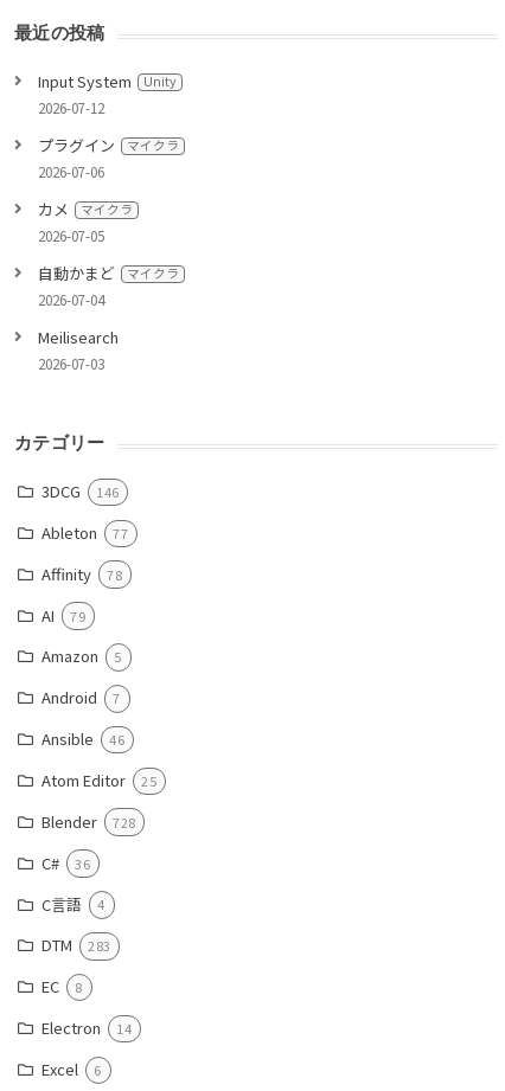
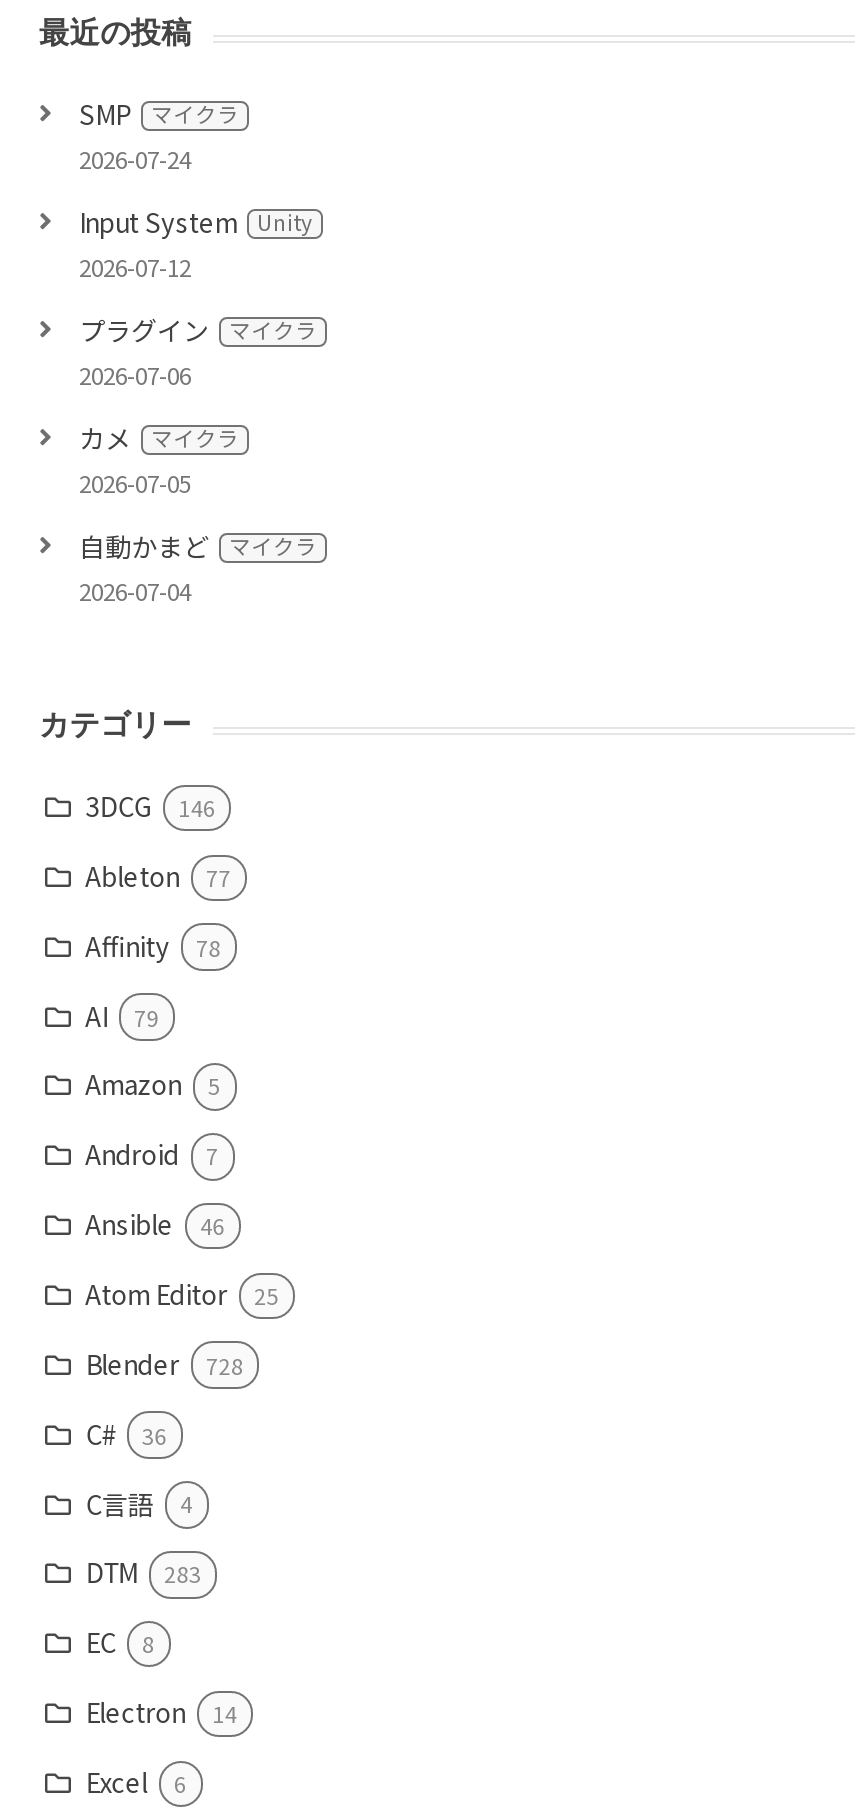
none -> [79,94,239,174] SMP マイクラ | 2026-07-24
moved [38,70,179,309] -> [79,202,317,606]: Input System Unity | 2026-07-12 | プラグイン マイクラ | 2026-07-06 | カメ マイクラ | 2026-07-05 | 自動かまど マイクラ | 2026-07-04
[38,325,119,373] Meilisearch | 2026-07-03 -> none

